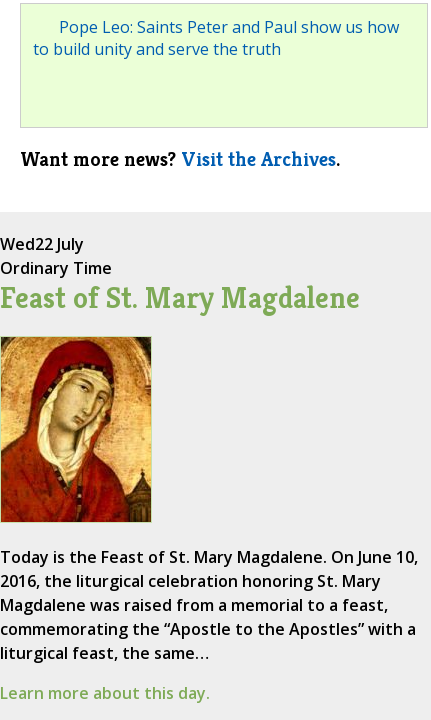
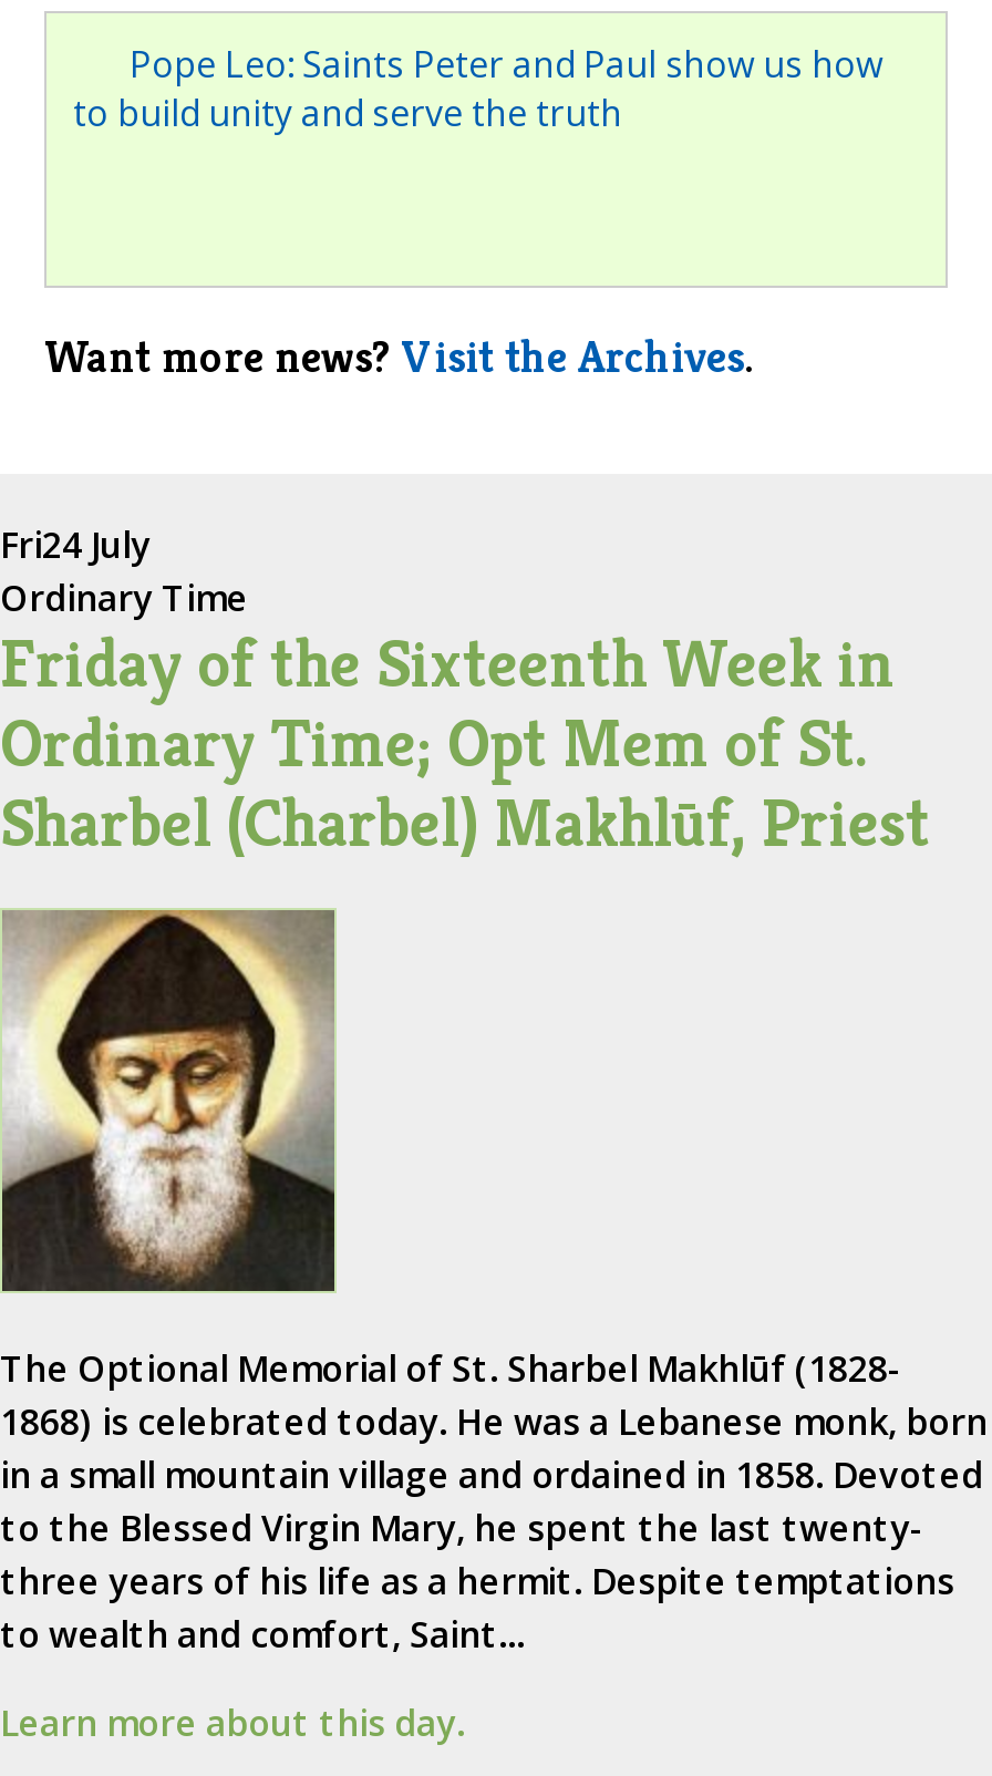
[0,233,84,255] Wed22 July -> [0,521,151,569] Fri24 July
[0,279,360,317] Feast of St. Mary Magdalene -> [0,622,930,866] Friday of the Sixteenth Week in | Ordinary Time; Opt Mem of St. | Sharbel (Charbel) Makhlūf, Priest
[3,397,152,515] [image] -> [7,908,337,1198] [image]
[0,546,418,664] Today is the Feast of St. Mary Magdalene. On June 10, | 2016, the liturgical celebration honoring St. Mary | Magdalene was raised from a memorial to a feast, | commemorating the “Apostle to the Apostles” with a | liturgical feast, the same… -> [0,1345,988,1659] The Optional Memorial of St. Sharbel Makhlūf (1828- | 1868) is celebrated today. He was a Lebanese monk, born | in a small mountain village and ordained in 1858. Devoted | to the Blessed Virgin Mary, he spent the last twenty- | three years of his life as a hermit. Despite temptations | to wealth and comfort, Saint…

